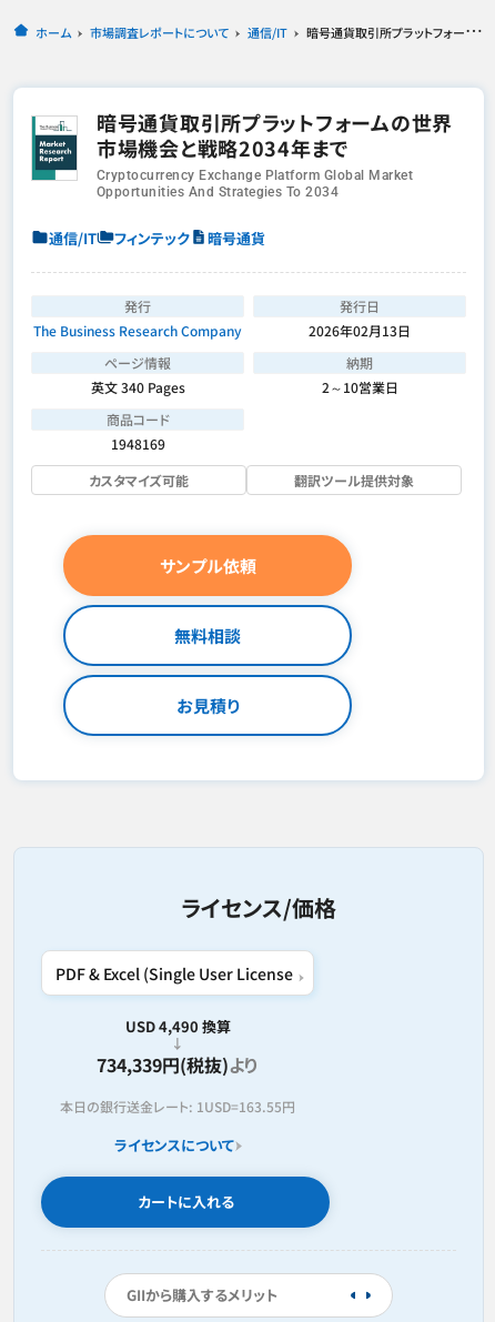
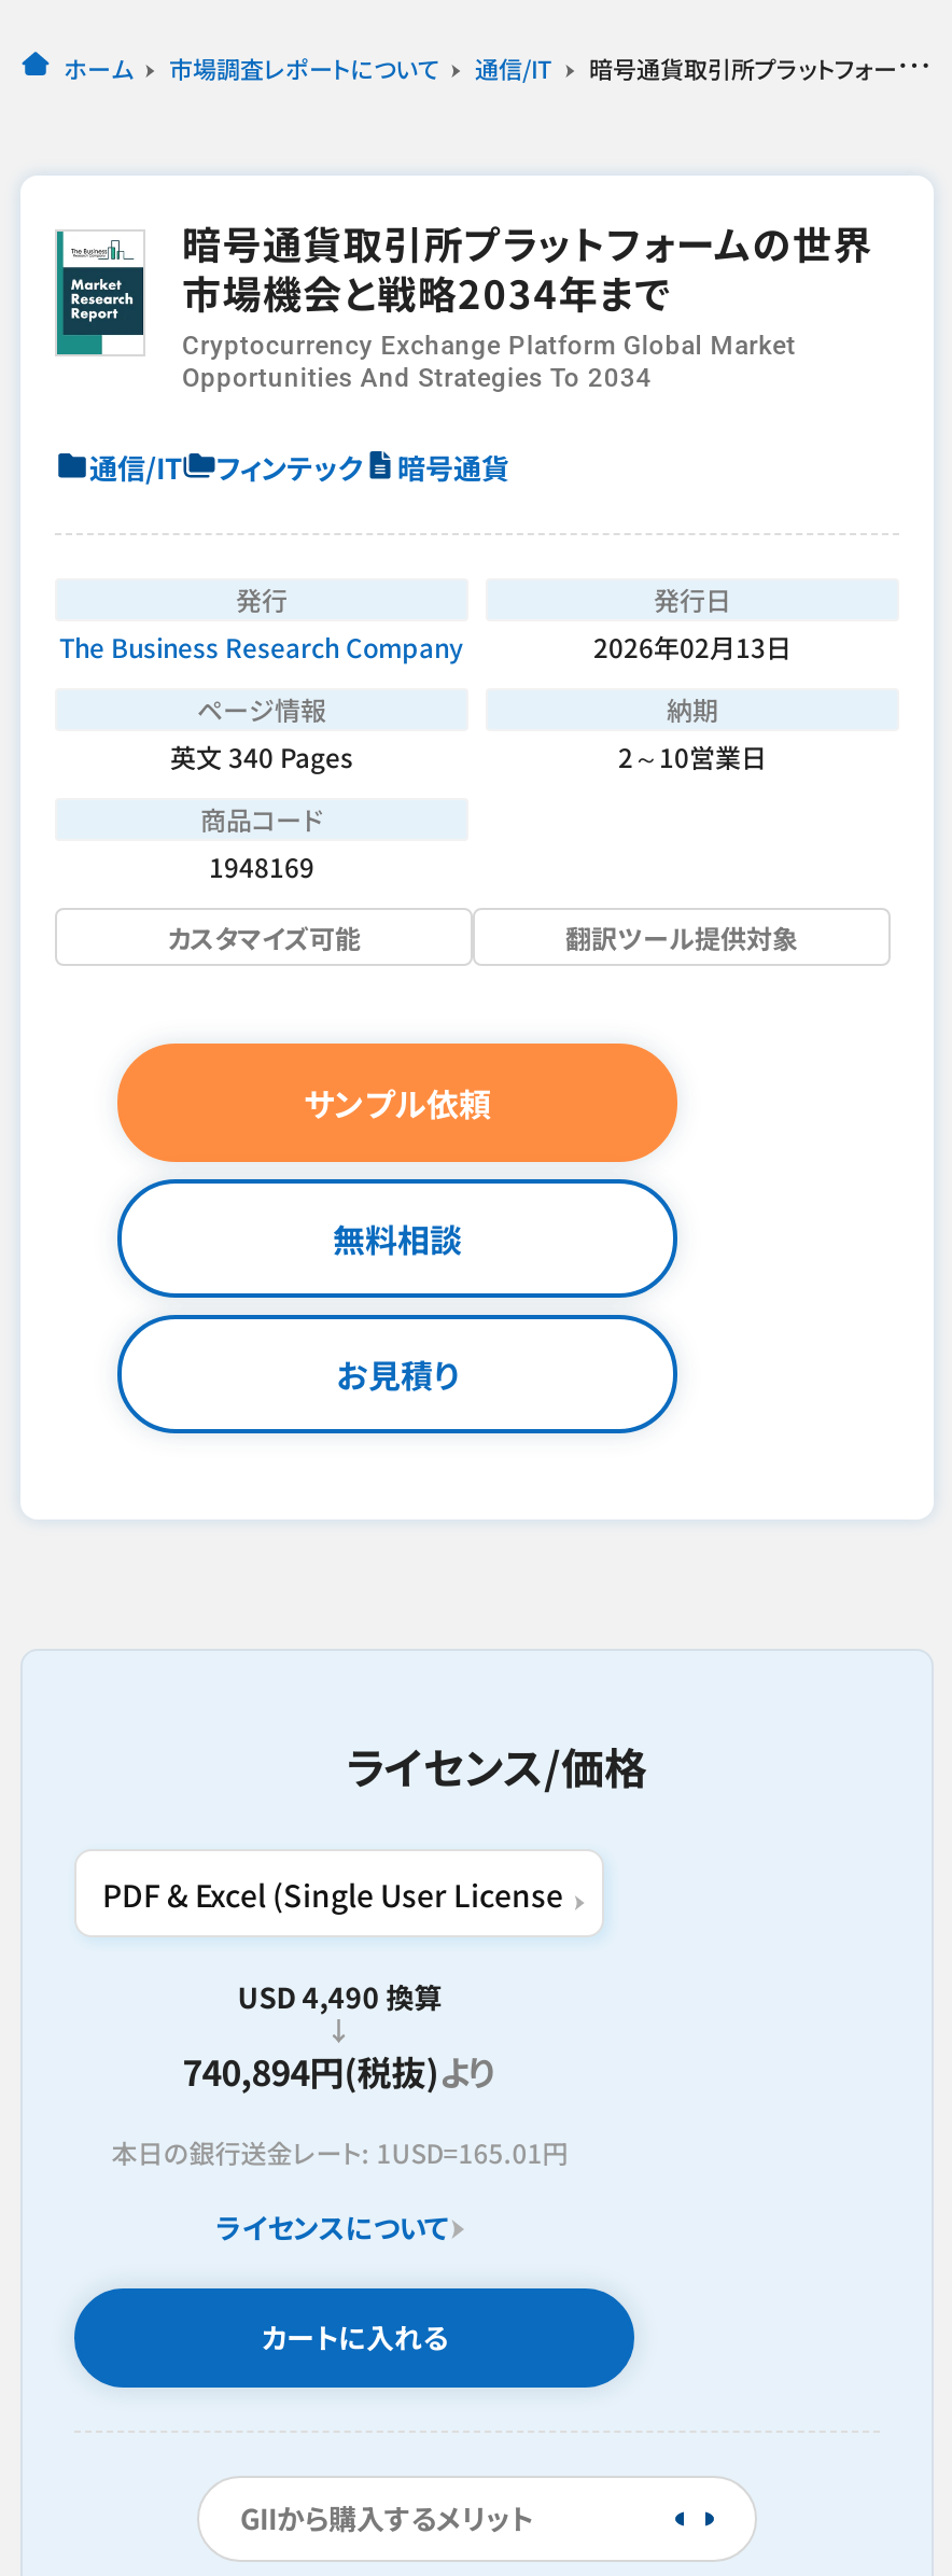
[97,1051,259,1078] 734,339円(税抜)より -> [182,2045,497,2097] 740,894円(税抜)より
[60,1097,295,1116] 本日の銀行送金レート: 1USD=163.55円 -> [111,2133,568,2170] 本日の銀行送金レート: 1USD=165.01円

